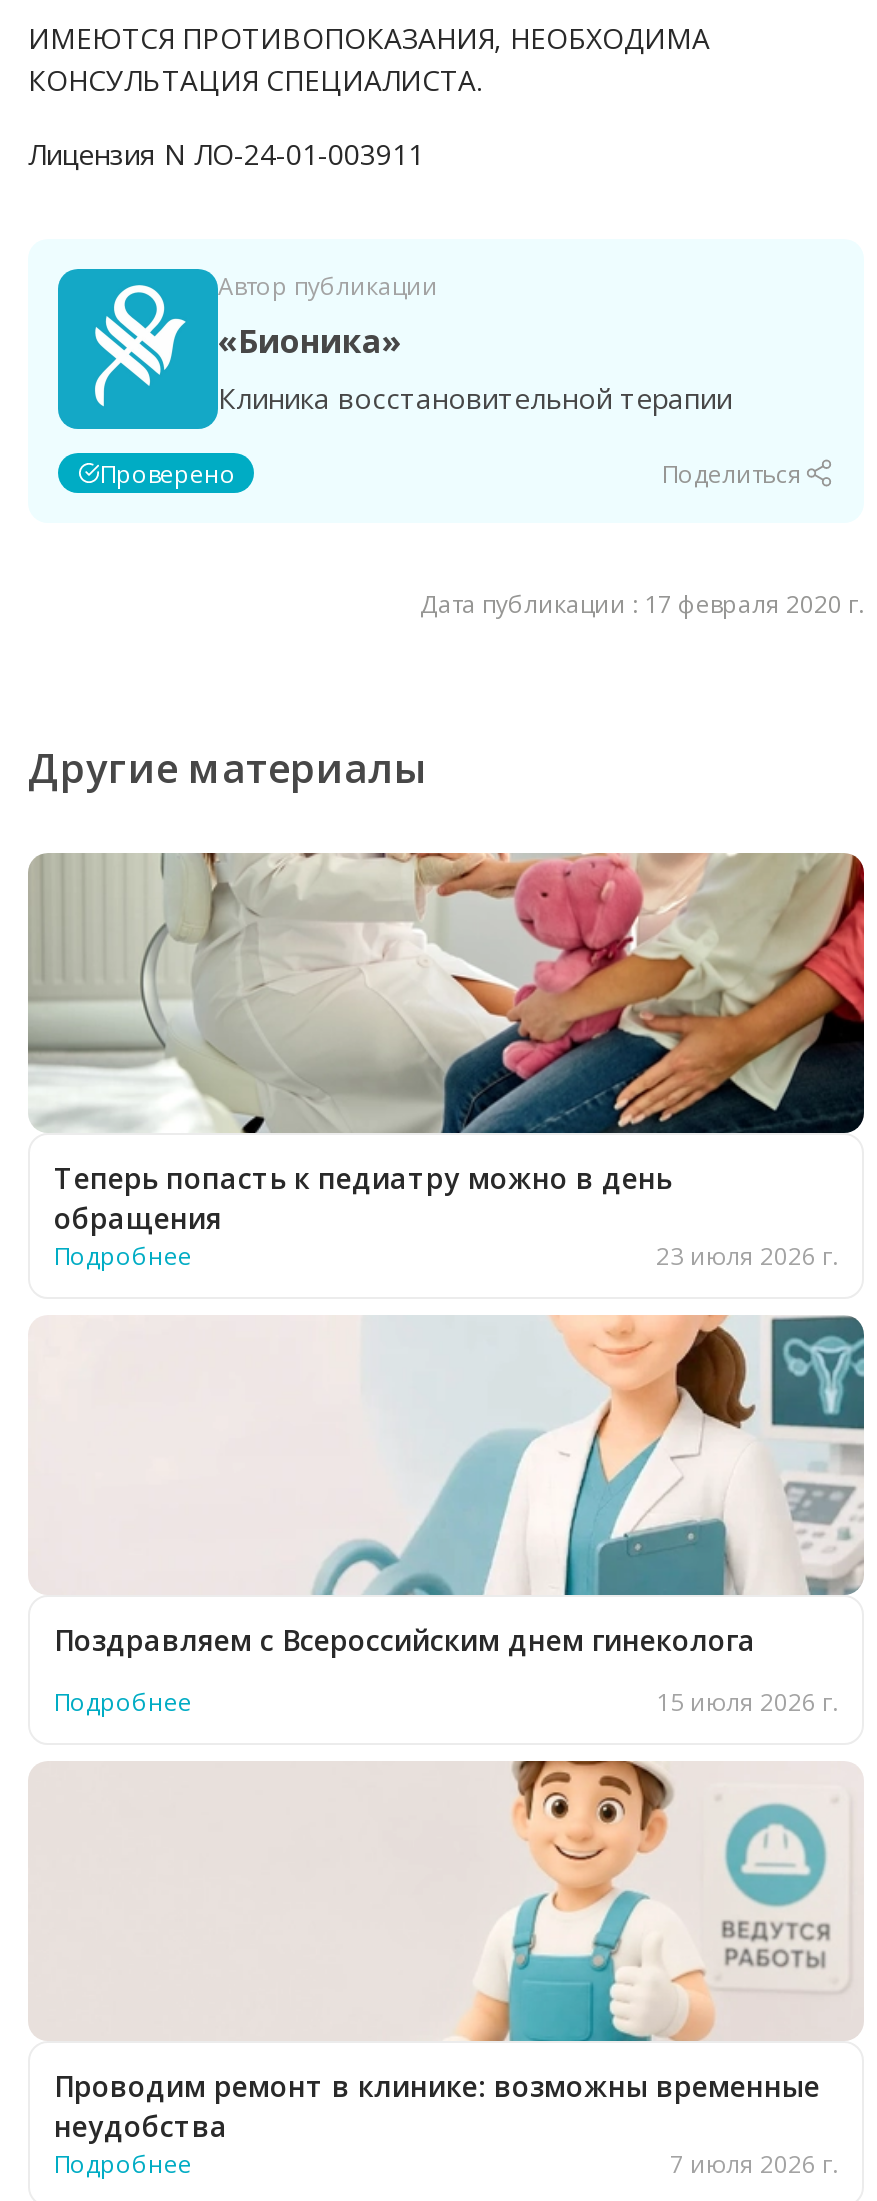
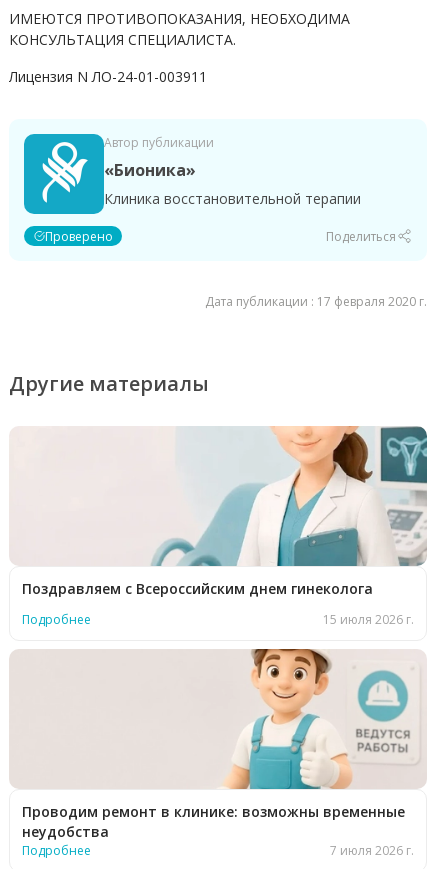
[26,851,866,1273] [image] | Теперь попасть к педиатру можно в день | обращения | Подробнее | 23 июля 2026 г. -> none

